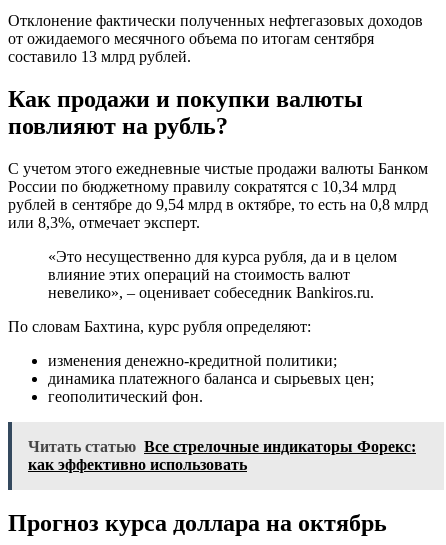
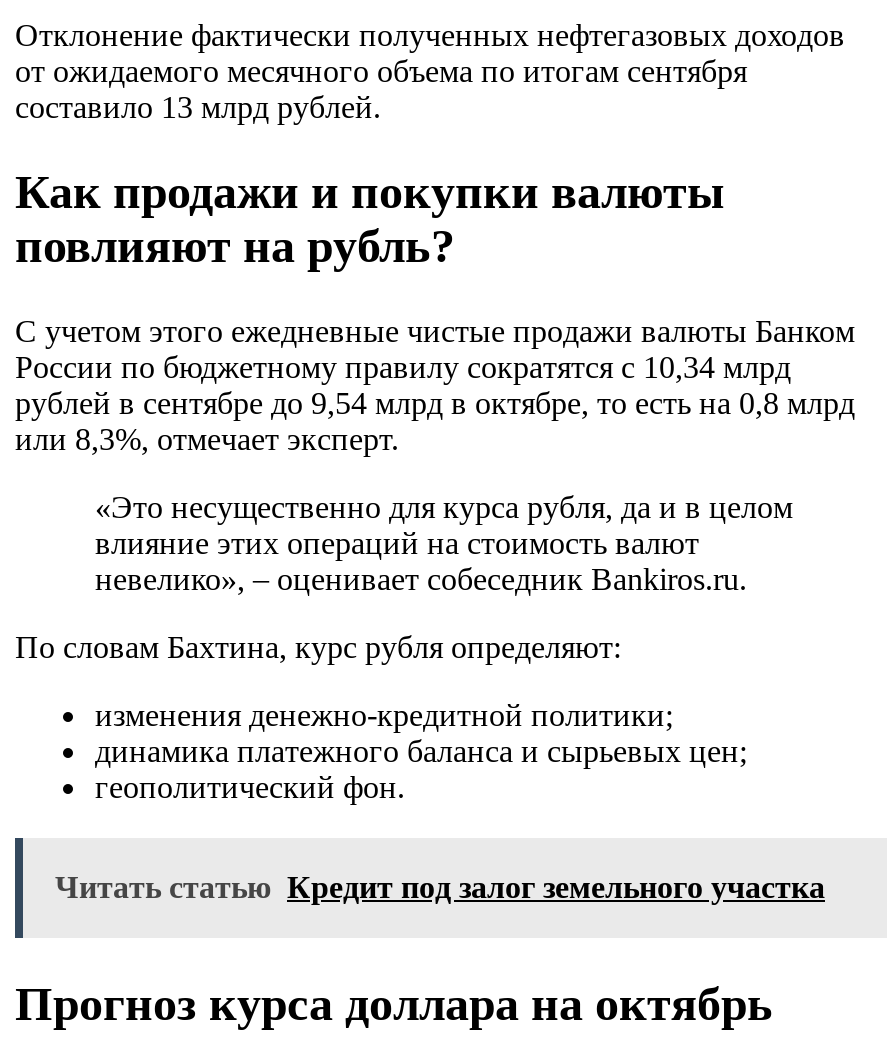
[28,438,416,473] Читать статью Все стрелочные индикаторы Форекс: | как эффективно использовать -> [55,870,825,904] Читать статью Кредит под залог земельного участка

